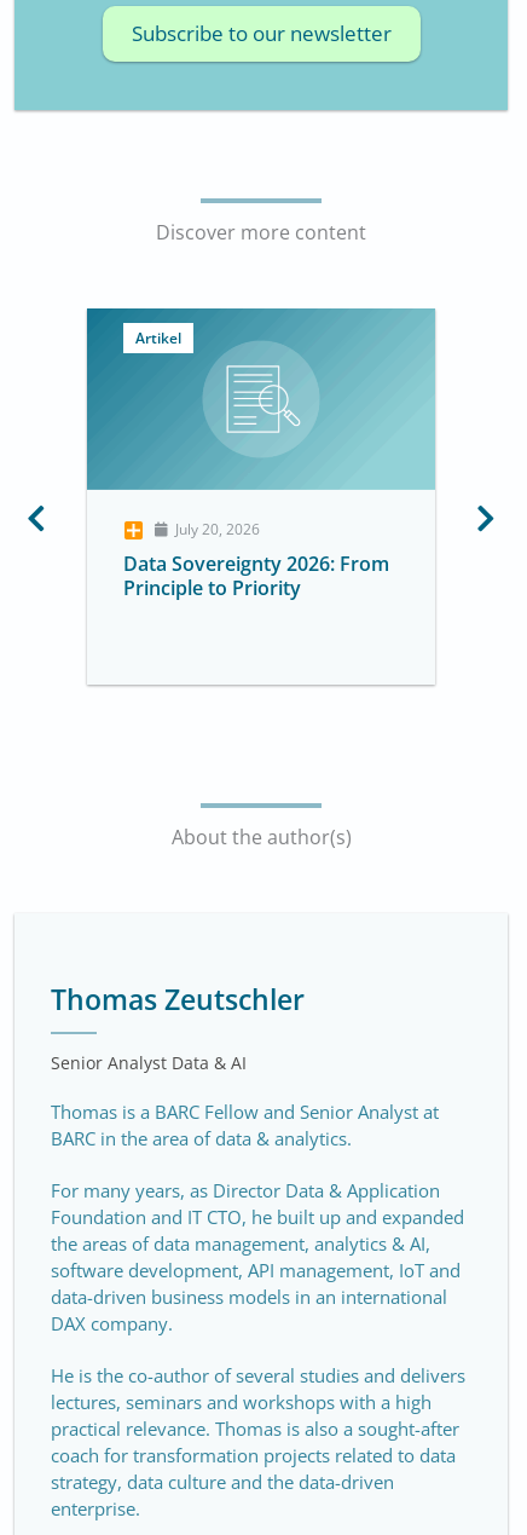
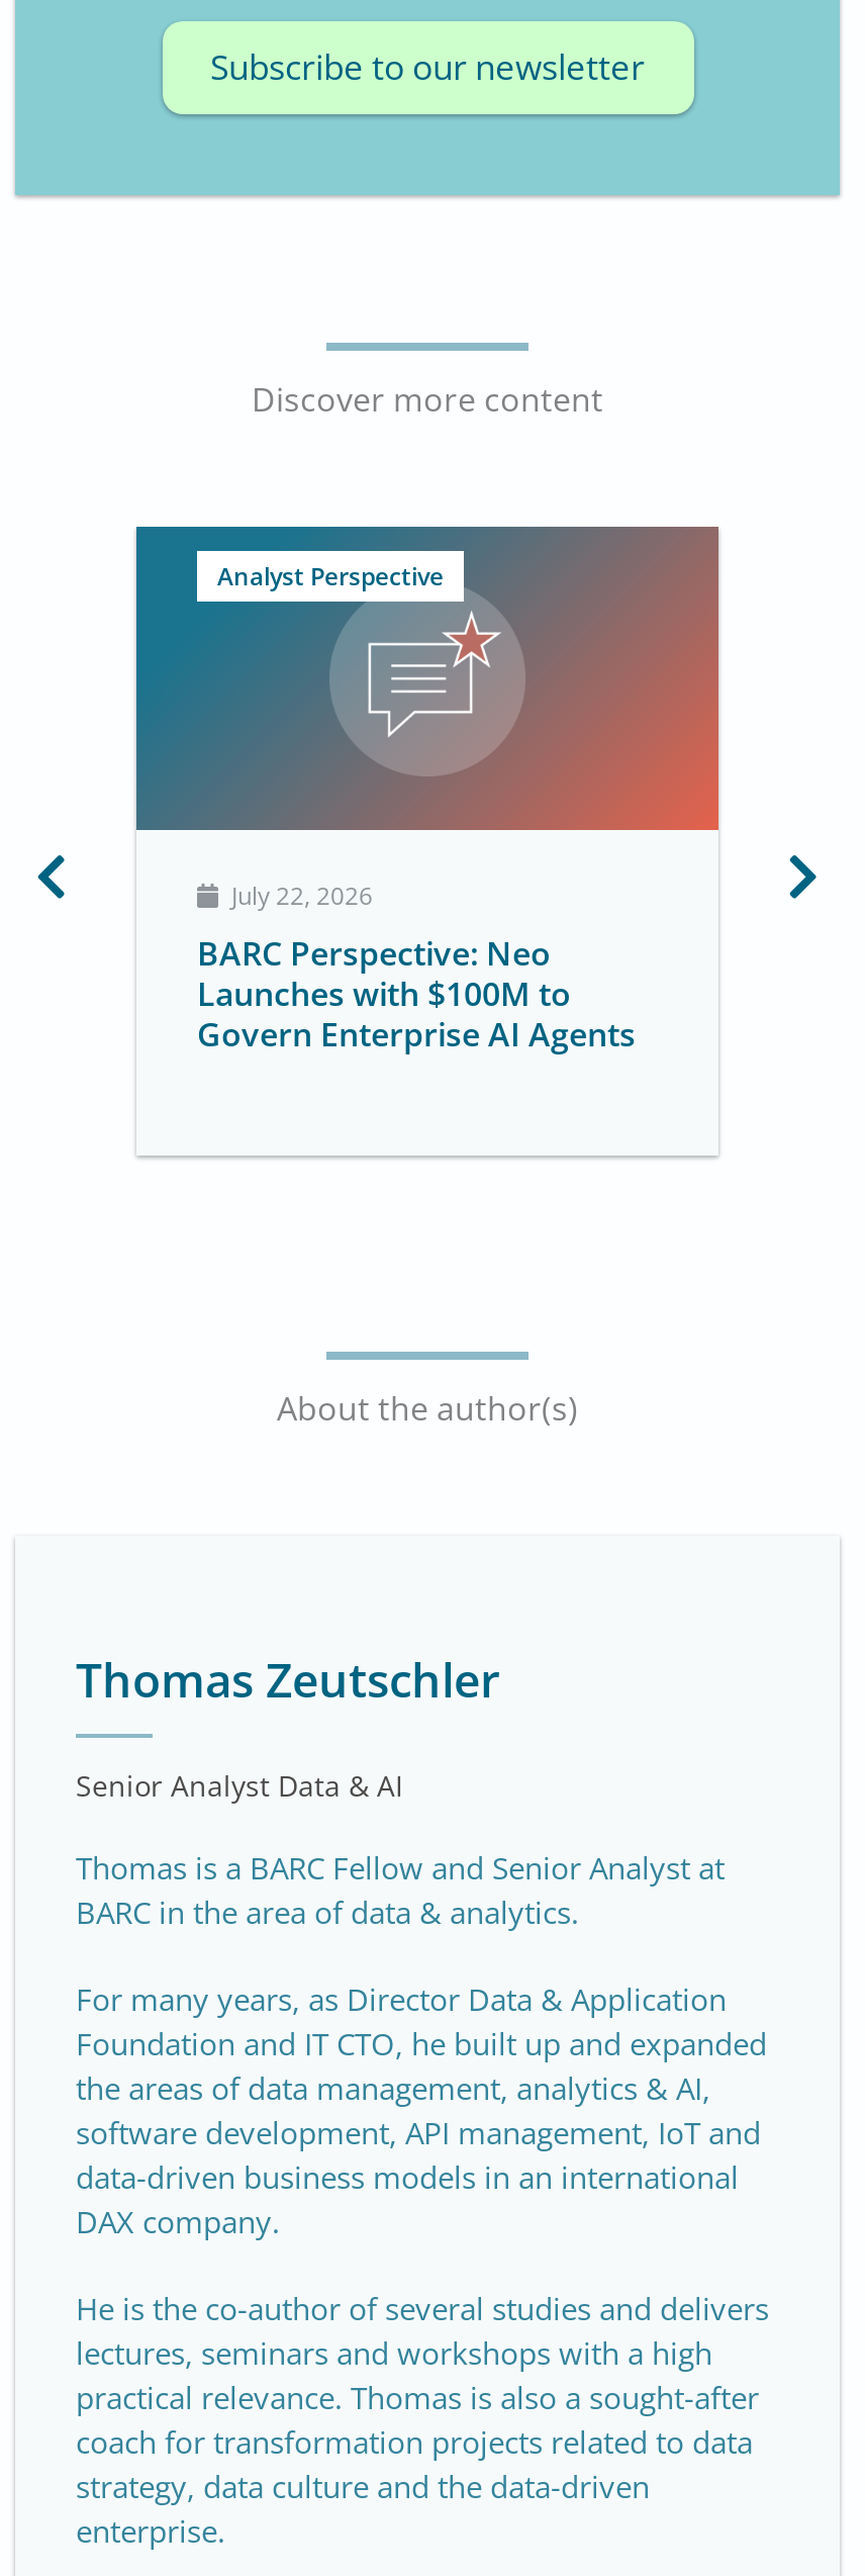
[87,307,436,491] [image] | Artikel -> [136,524,720,833] [image] | Analyst Perspective
[123,519,389,601] July 20, 2026 | Data Sovereignty 2026: From | Principle to Priority -> [197,878,636,1055] July 22, 2026 | BARC Perspective: Neo | Launches with $100M to | Govern Enterprise AI Agents

